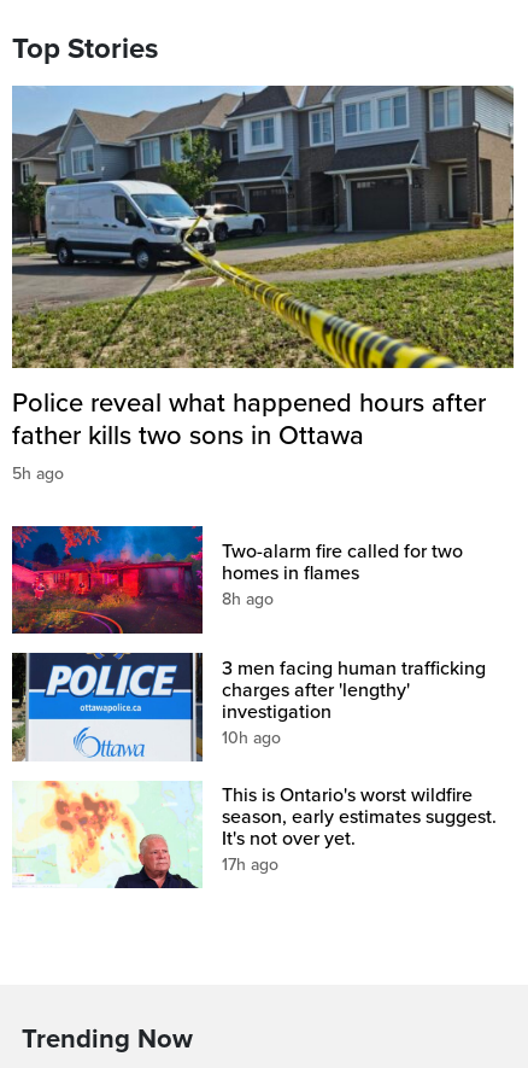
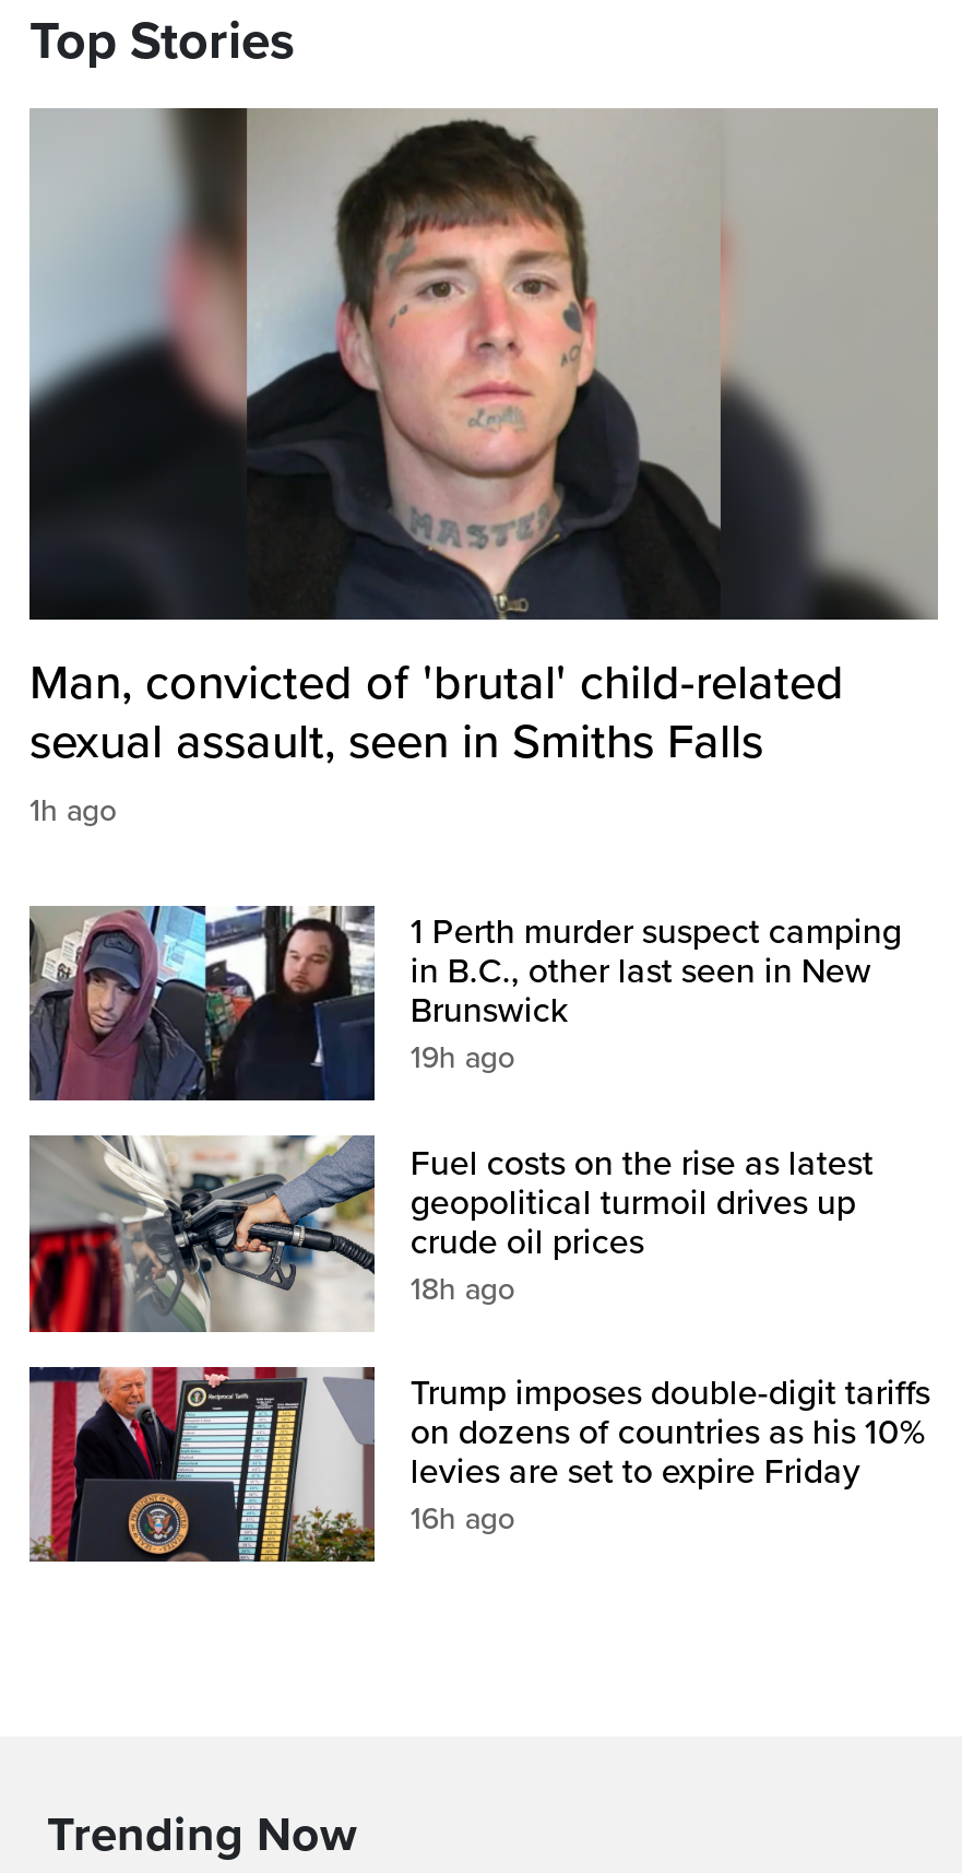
[11,86,515,484] [image] | Police reveal what happened hours after | father kills two sons in Ottawa | 5h ago -> [27,106,938,830] [image] | Man, convicted of 'brutal' child-related | sexual assault, seen in Smiths Falls | 1h ago
[11,525,463,635] [image] | Two-alarm fire called for two | homes in flames | 8h ago -> [27,904,902,1103] [image] | 1 Perth murder suspect camping | in B.C., other last seen in New | Brunswick | 19h ago
[11,652,486,763] [image] | 3 men facing human trafficking | charges after 'lengthy' | investigation | 10h ago -> [27,1133,873,1334] [image] | Fuel costs on the rise as latest | geopolitical turmoil drives up | crude oil prices | 18h ago
[12,780,497,889] [image] | This is Ontario's worst wildfire | season, early estimates suggest. | It's not over yet. | 17h ago -> [27,1365,930,1564] [image] | Trump imposes double-digit tariffs | on dozens of countries as his 10% | levies are set to expire Friday | 16h ago

